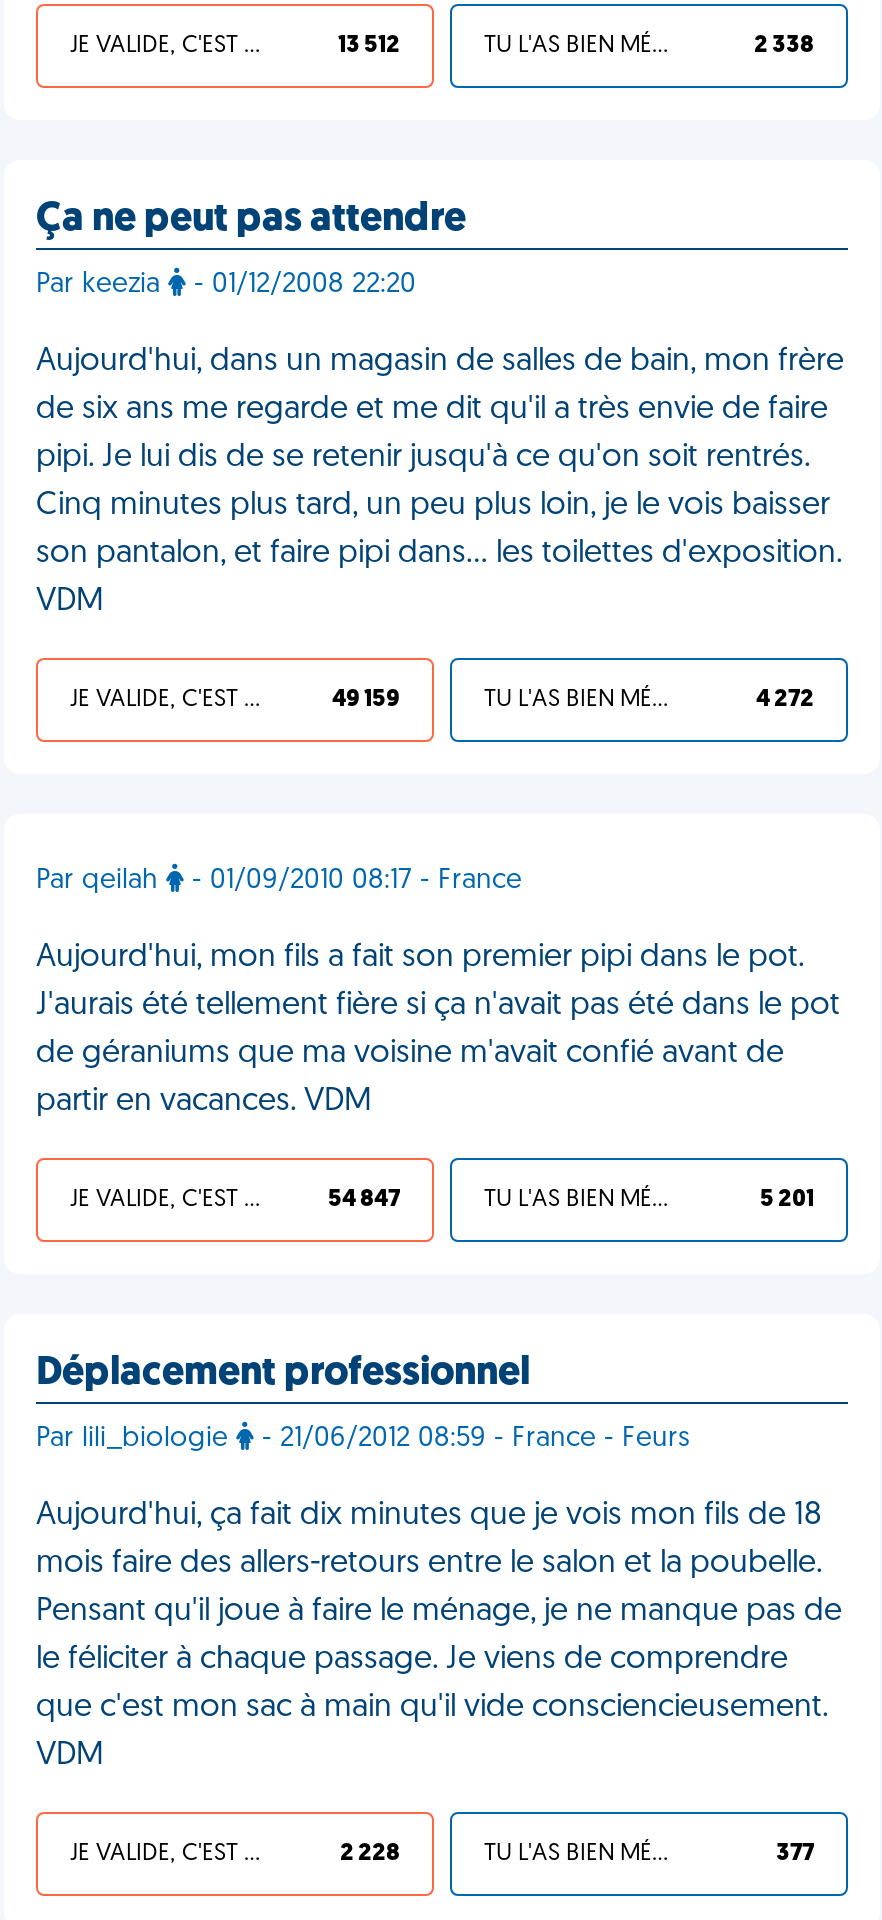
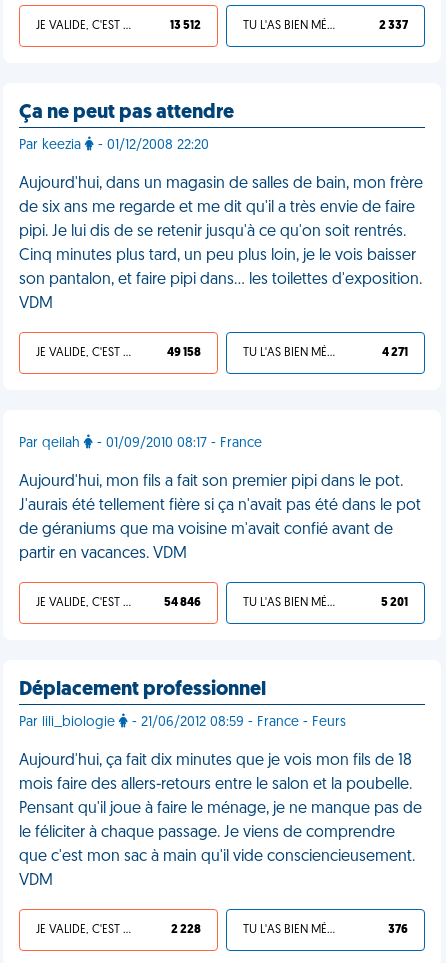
[754,34,814,58] 2 338 -> [379,20,408,32] 2 337
[332,688,400,712] 49 159 -> [167,347,201,359] 49 158
[756,688,814,712] 4 272 -> [382,347,408,359] 4 271
[328,1188,400,1212] 54 847 -> [164,597,201,609] 54 846
[776,1842,814,1866] 377 -> [388,924,408,936] 376

